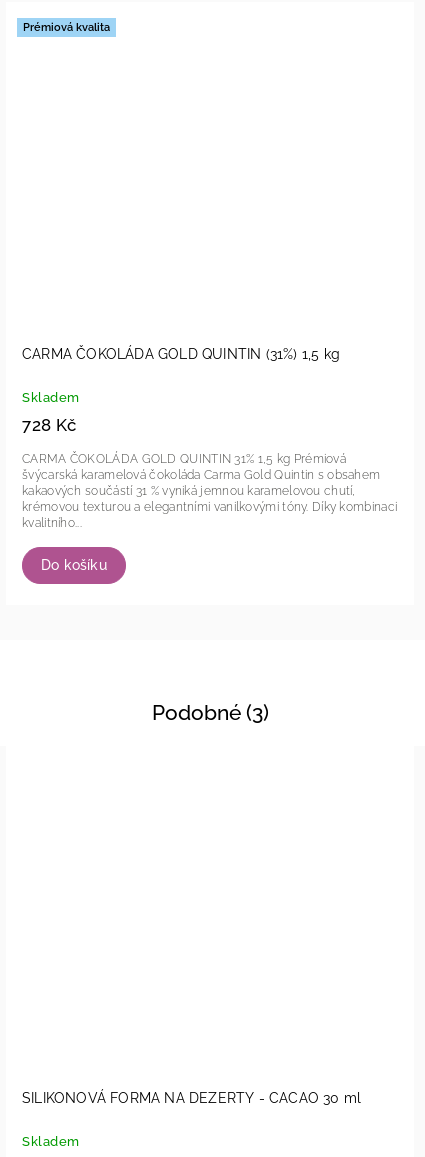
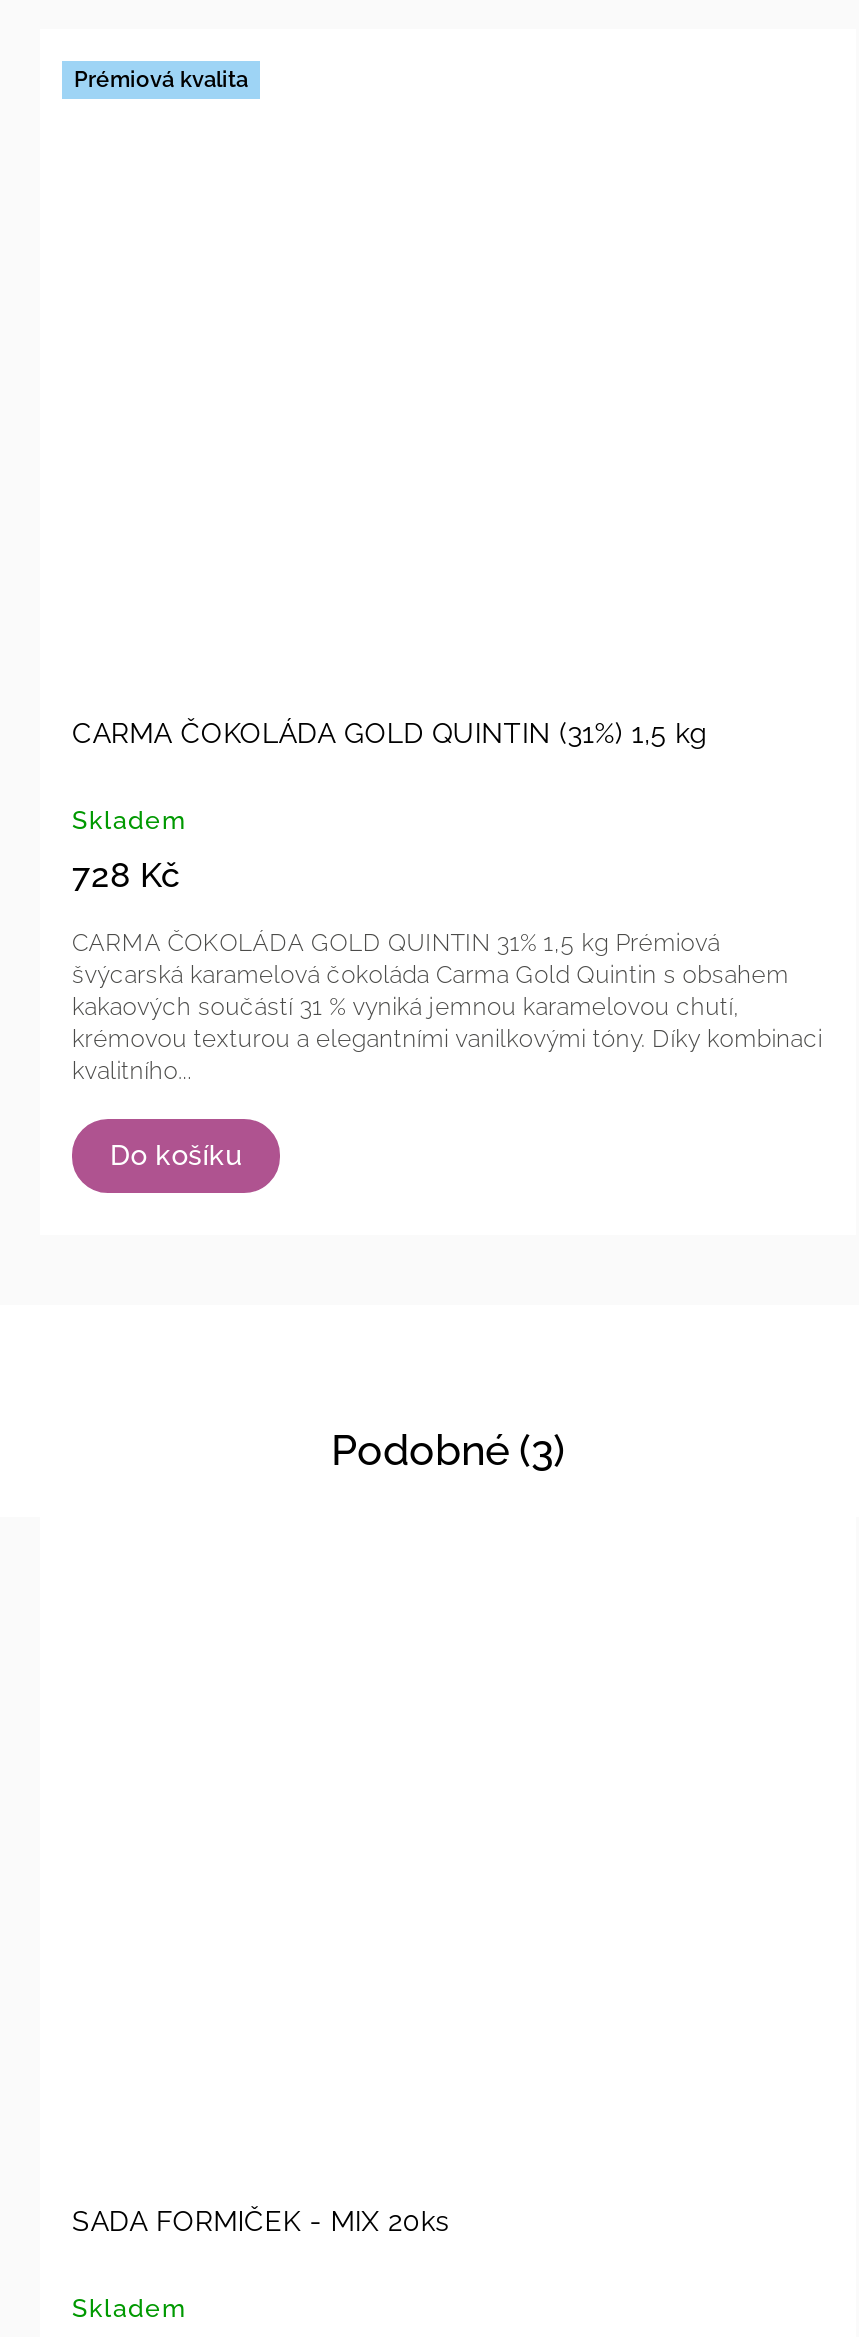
[22,1090,361,1106] SILIKONOVÁ FORMA NA DEZERTY - CACAO 30 ml -> [72,2205,450,2237] SADA FORMIČEK - MIX 20ks

